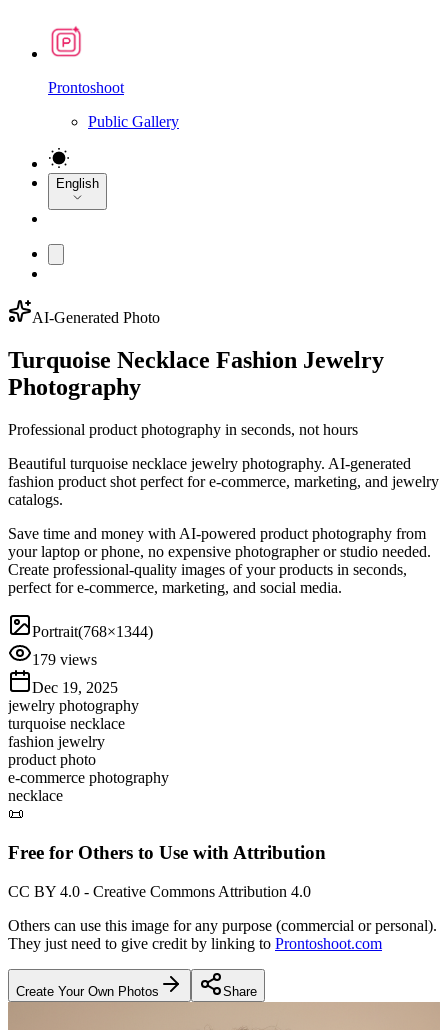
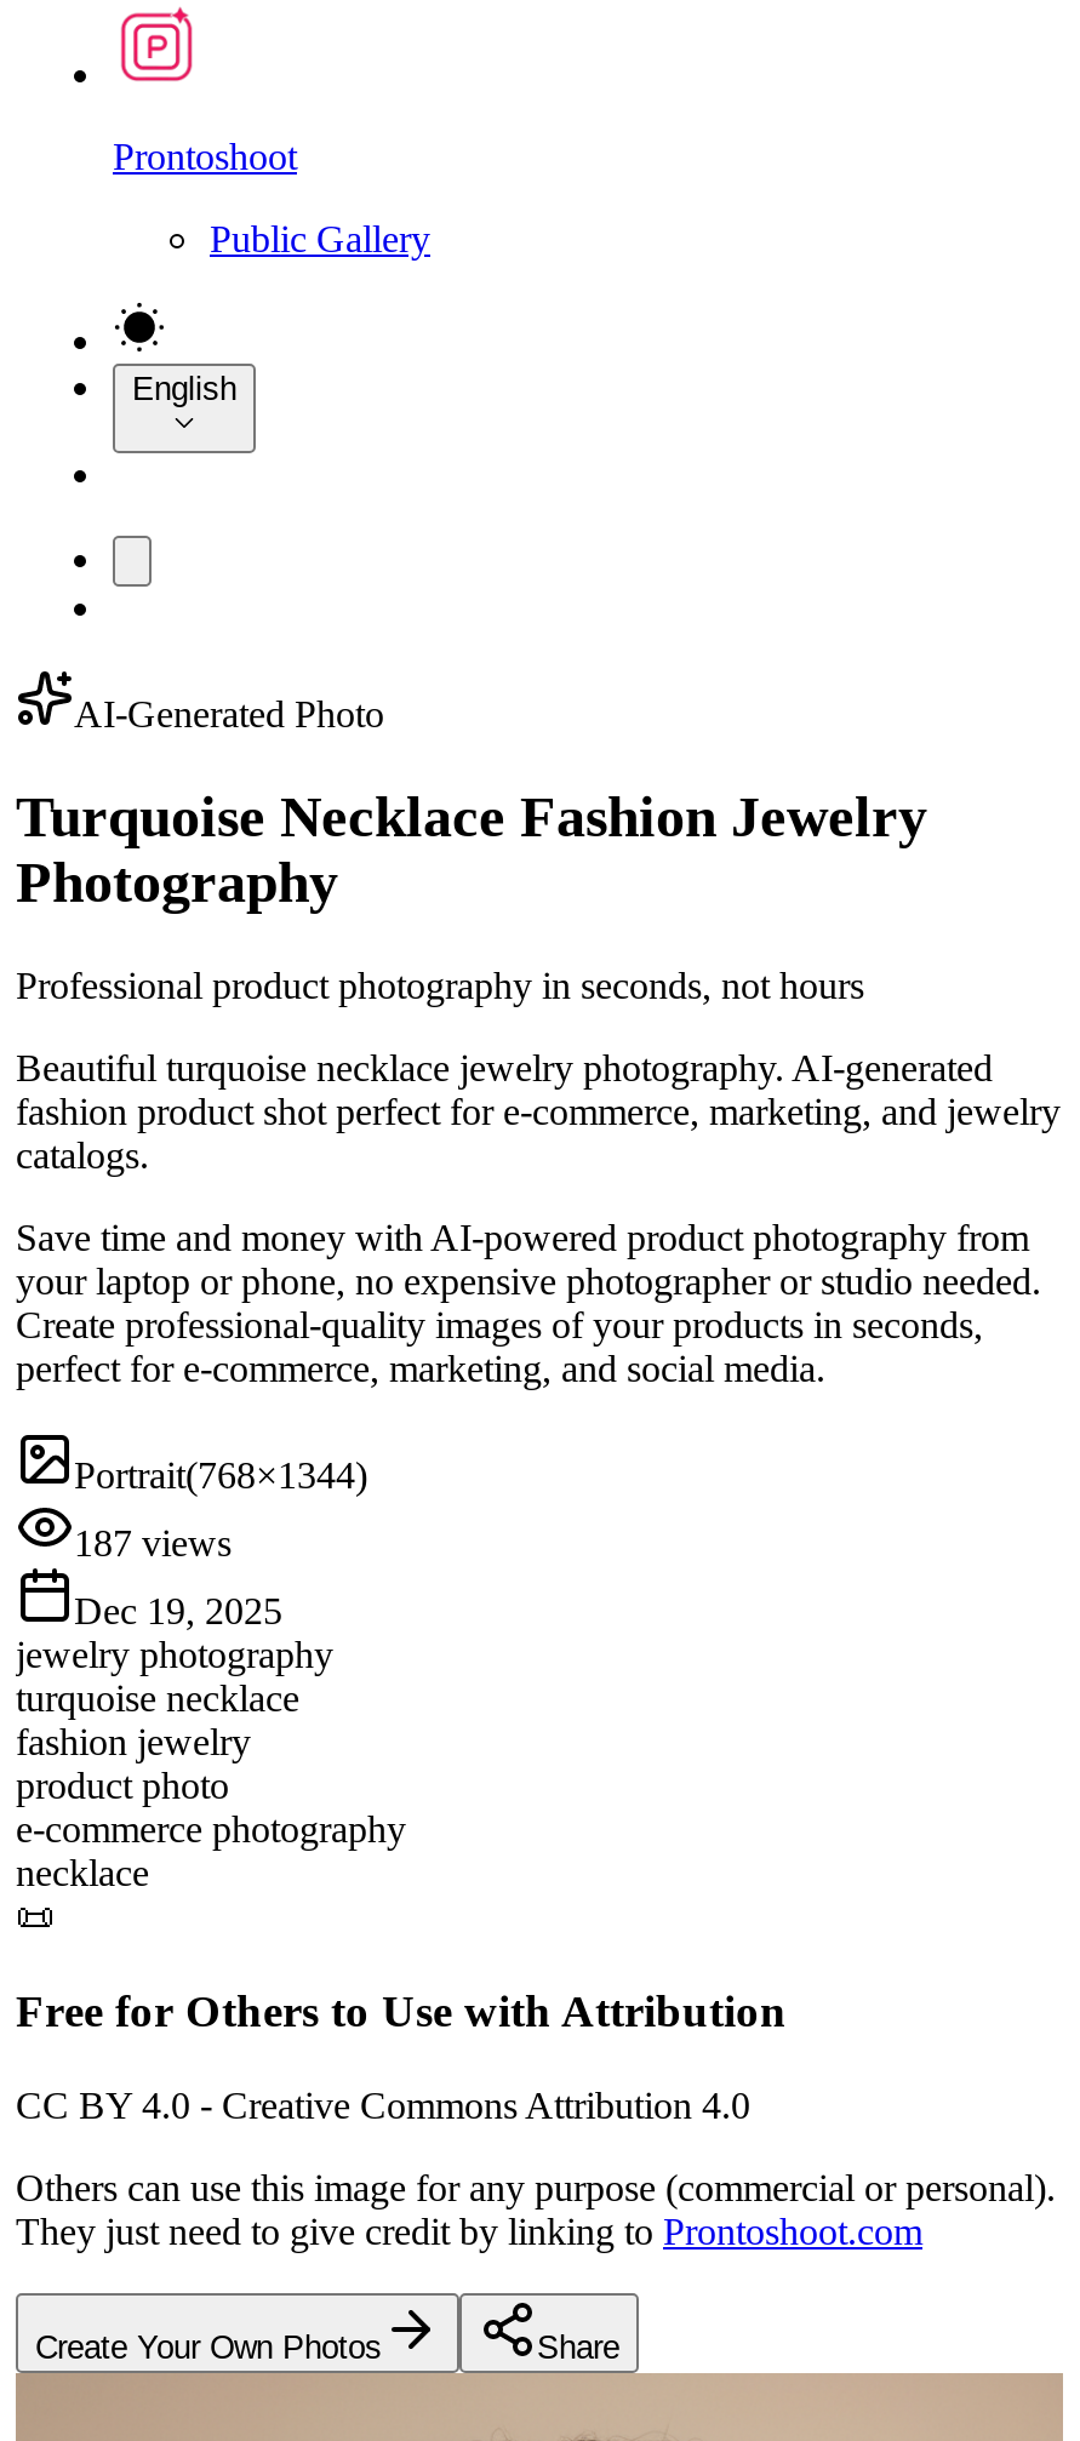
[32,651,97,668] 179 views -> [74,1523,232,1564] 187 views

